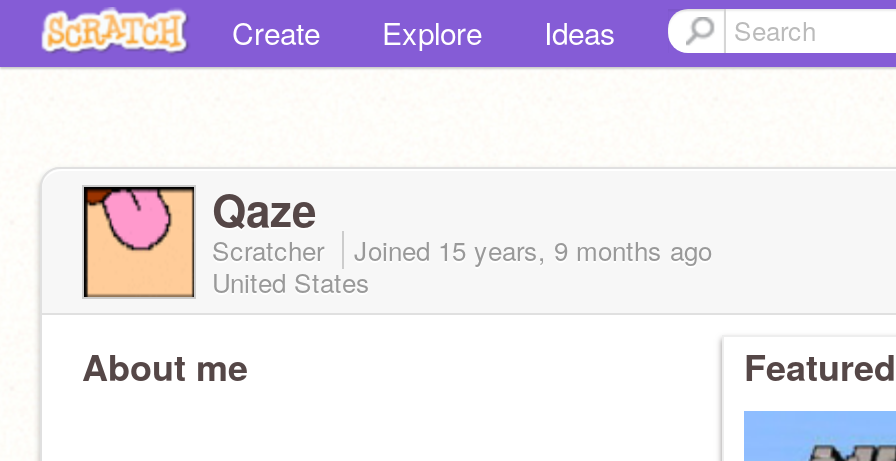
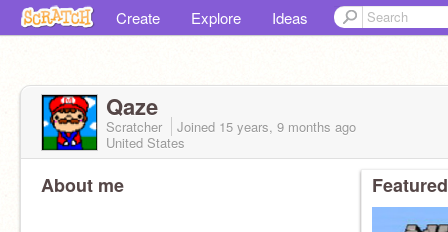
[84,187,196,299] [image] -> [42,95,98,151] [image]

